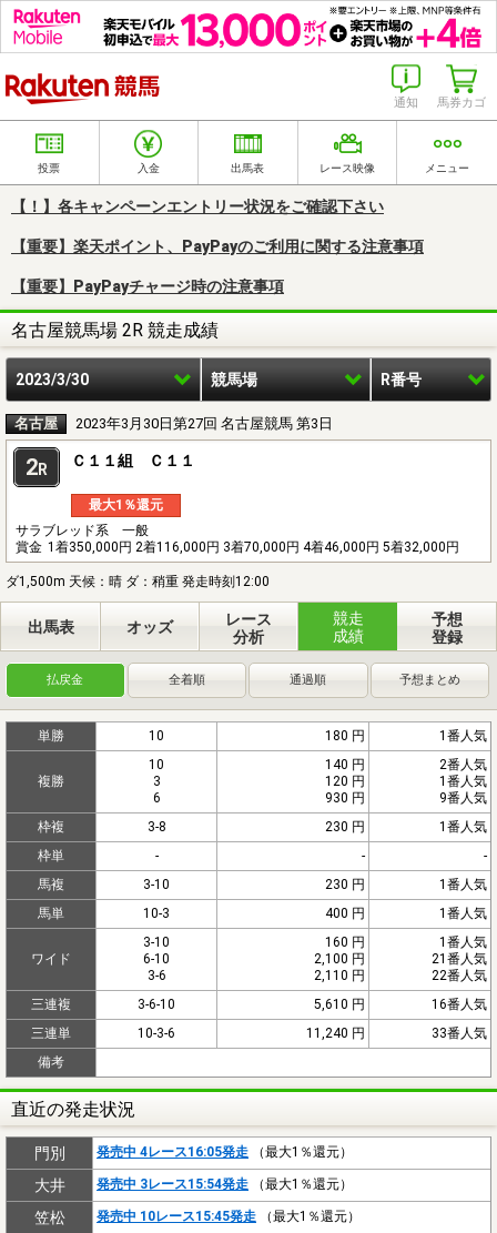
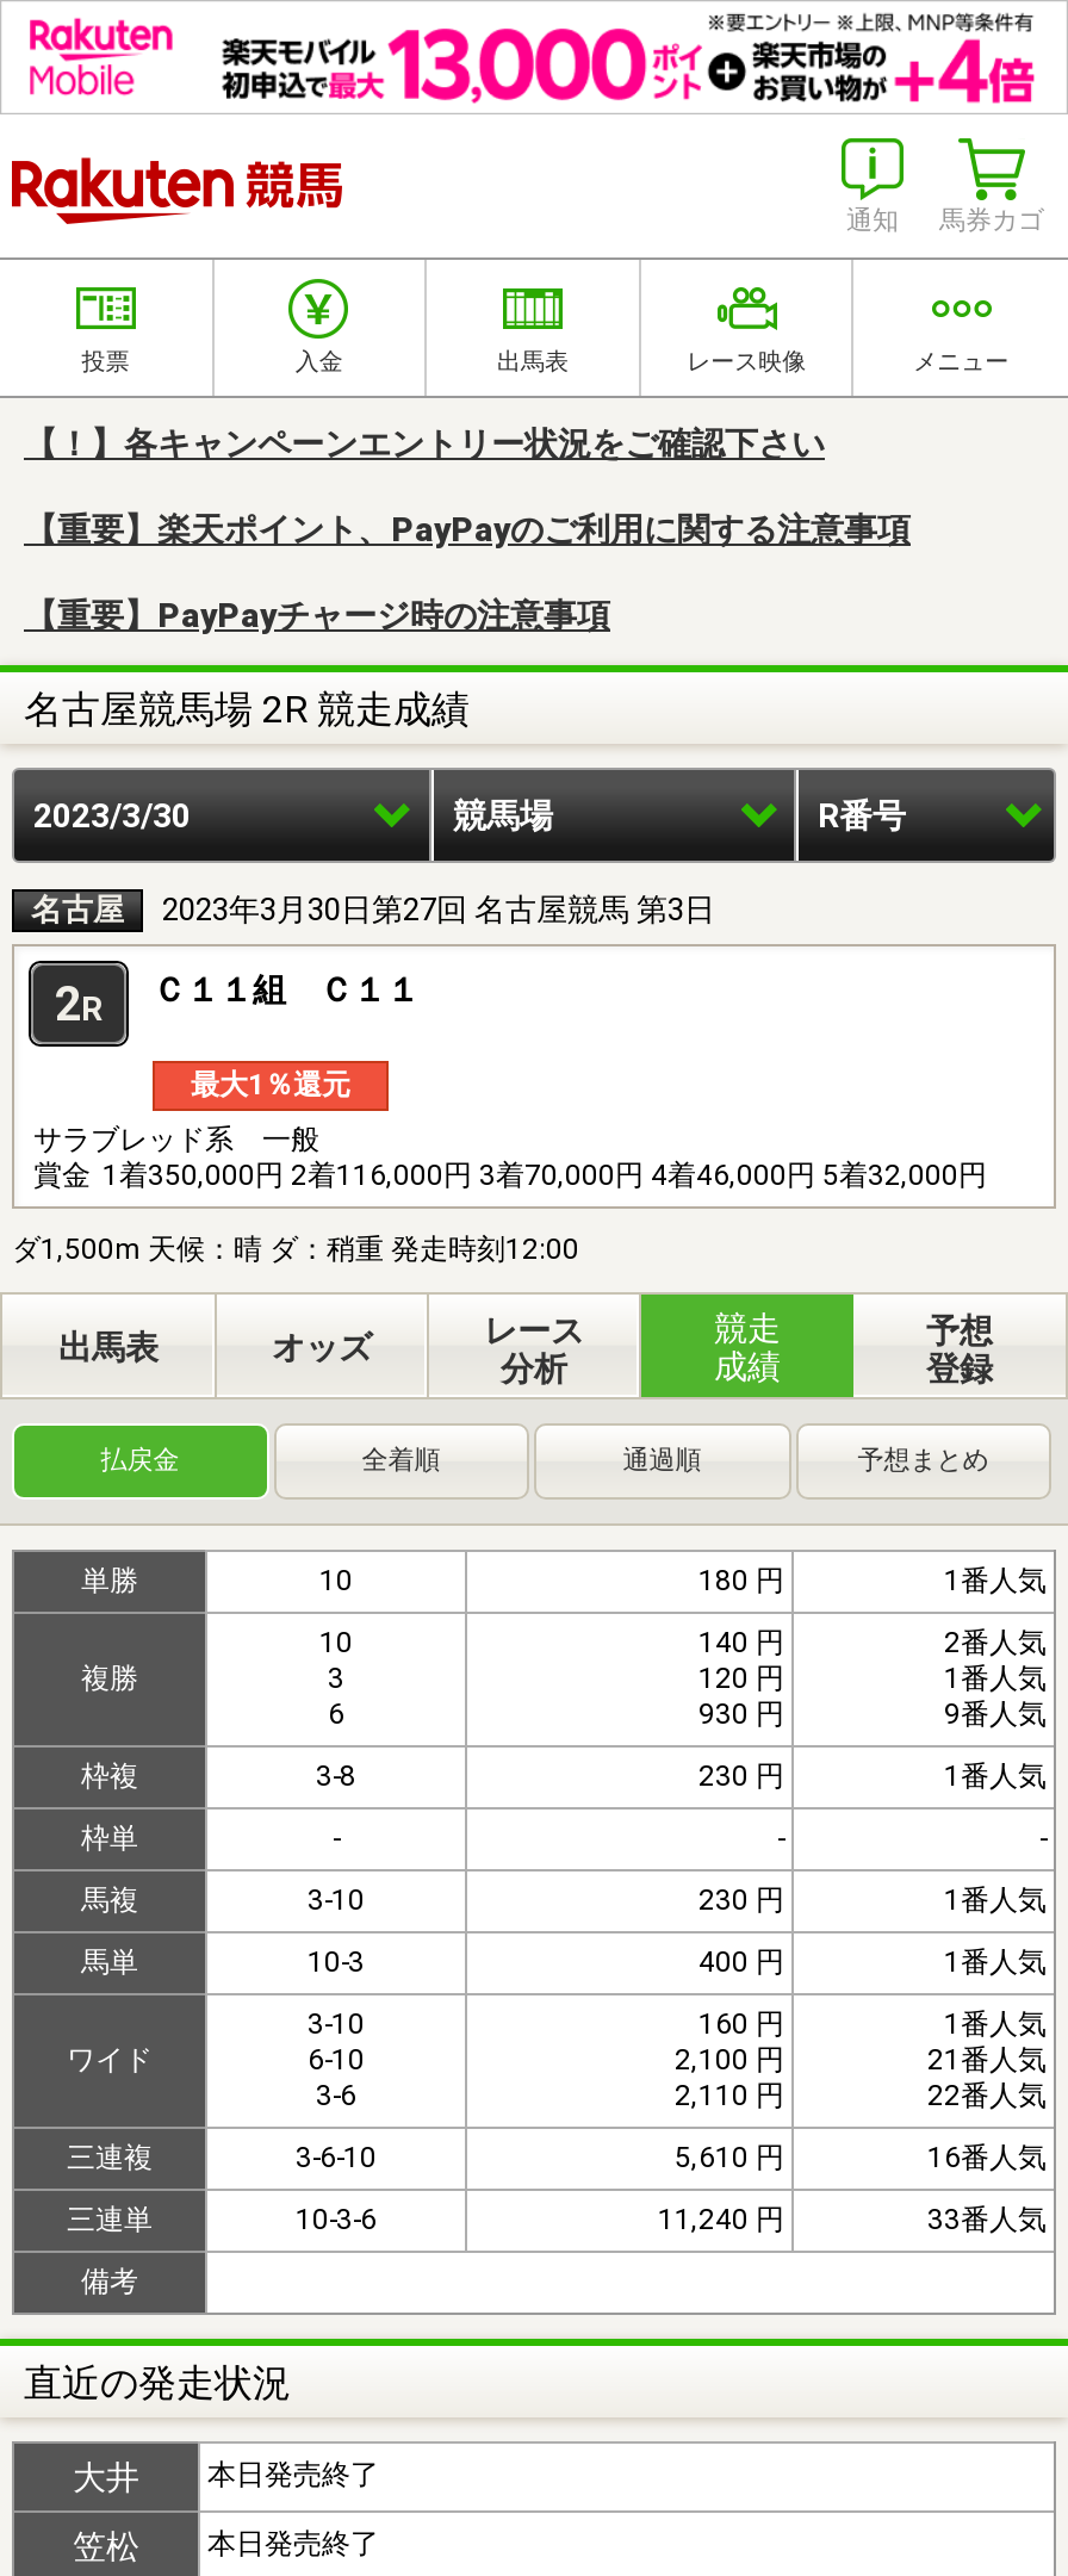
[34,1144,353,1162] 門別 | 発売中 4レース16:05発走（最大1％還元） -> none
[97,1176,353,1192] 発売中 3レース15:54発走（最大1％還元） -> [207,2458,379,2491] 本日発売終了
[97,1208,361,1224] 発売中 10レース15:45発走（最大1％還元） -> [207,2527,379,2560] 本日発売終了

